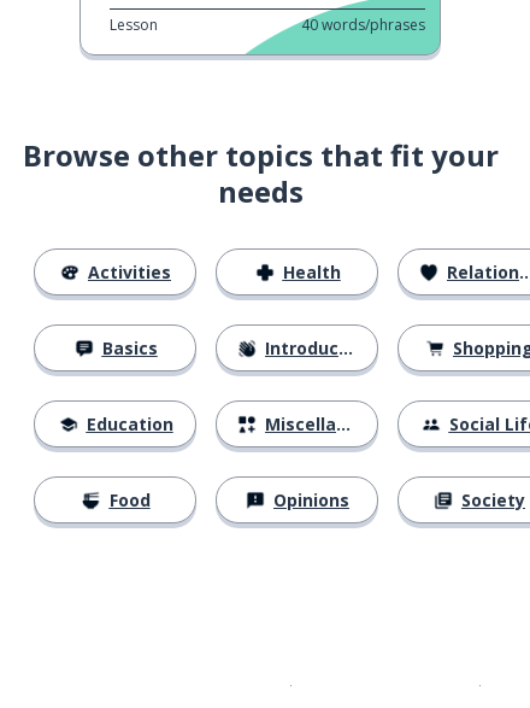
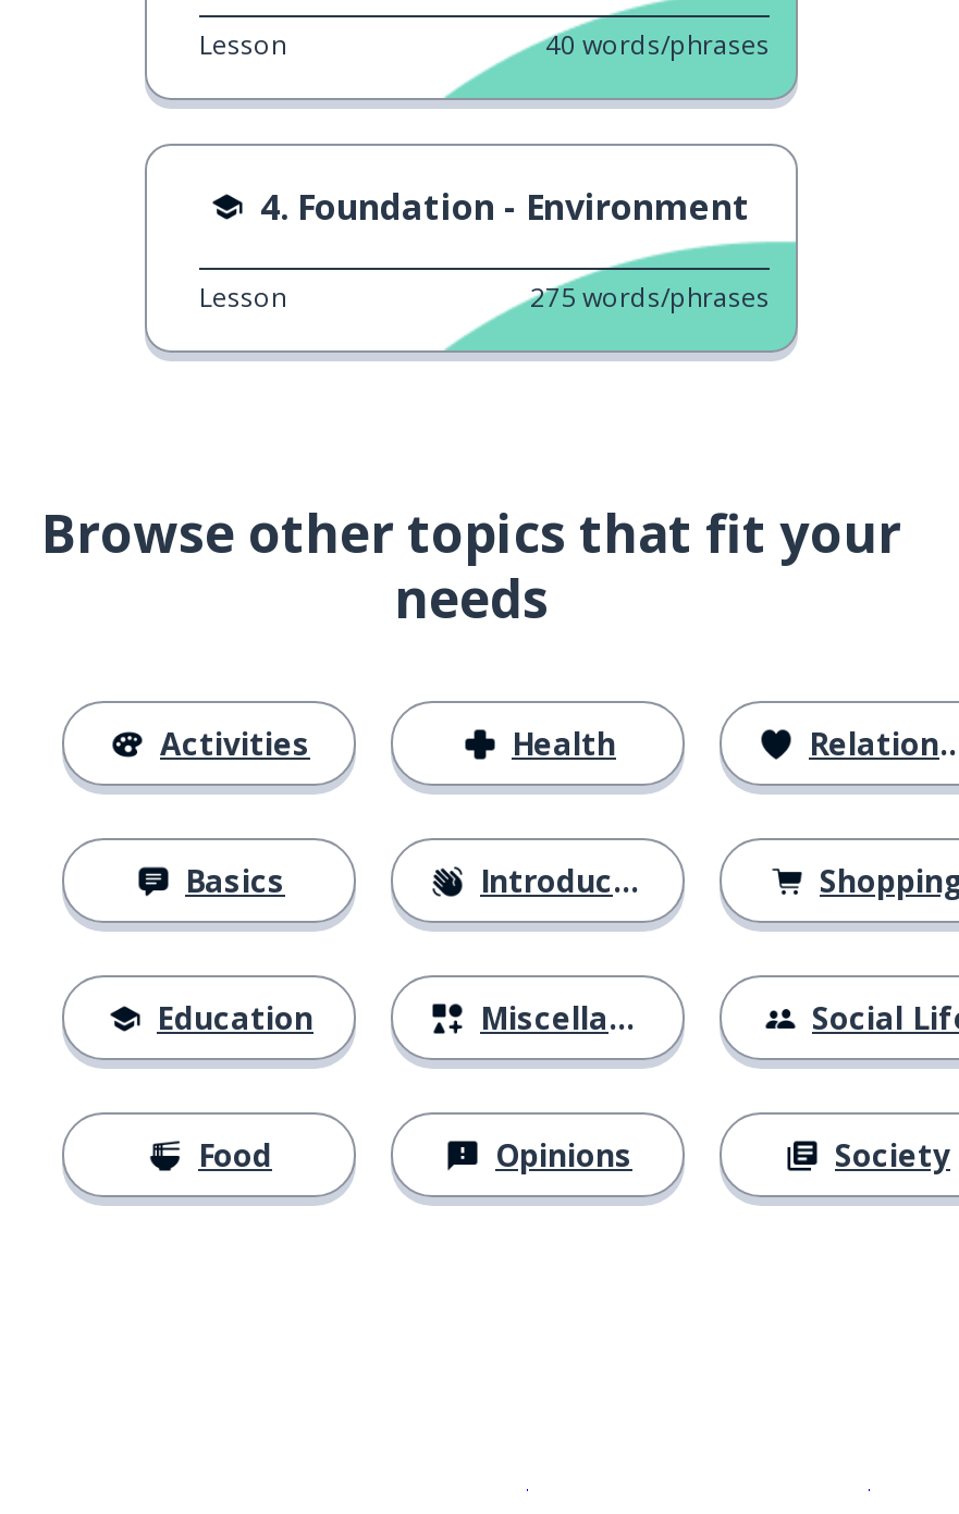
none -> [199,182,770,315] 4. Foundation - Environment | Lesson | 275 words/phrases

